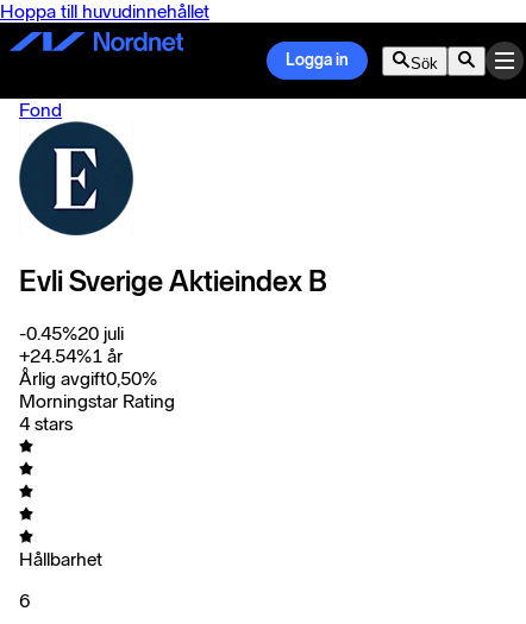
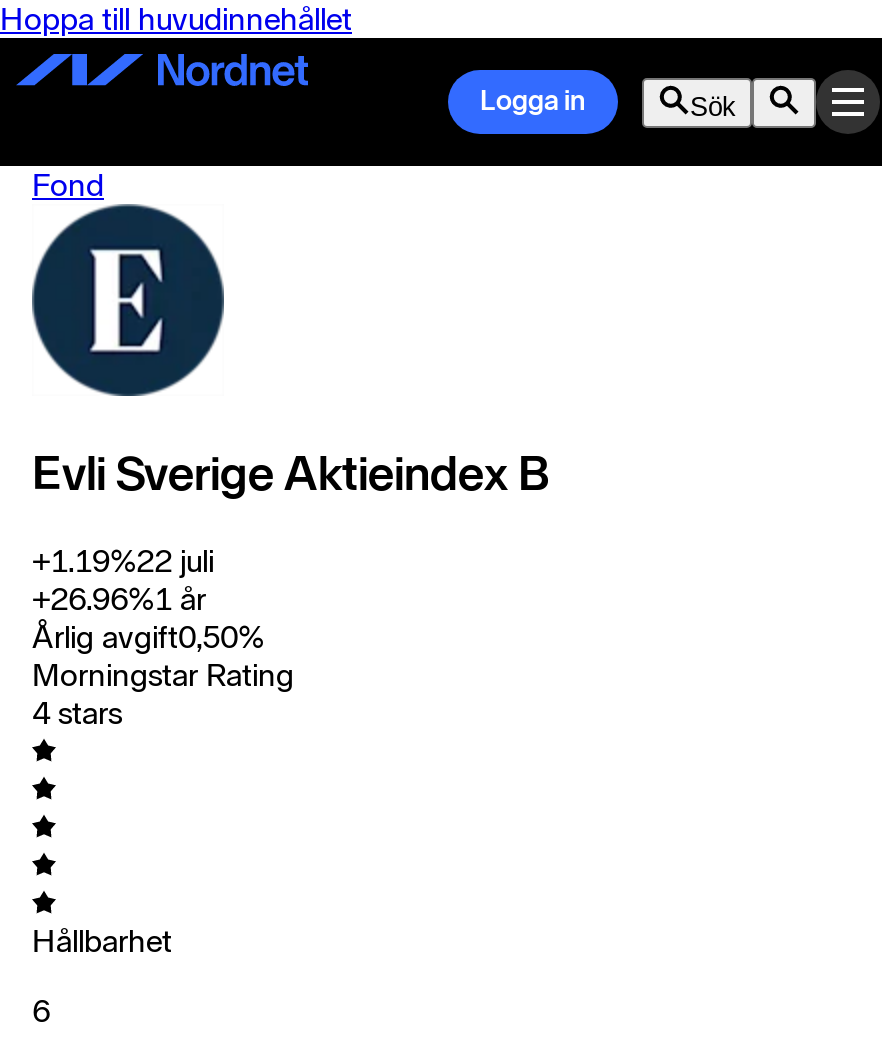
[19,322,124,367] -0.45%20 juli | +24.54%1 år -> [32,542,214,618] +1.19%22 juli | +26.96%1 år

